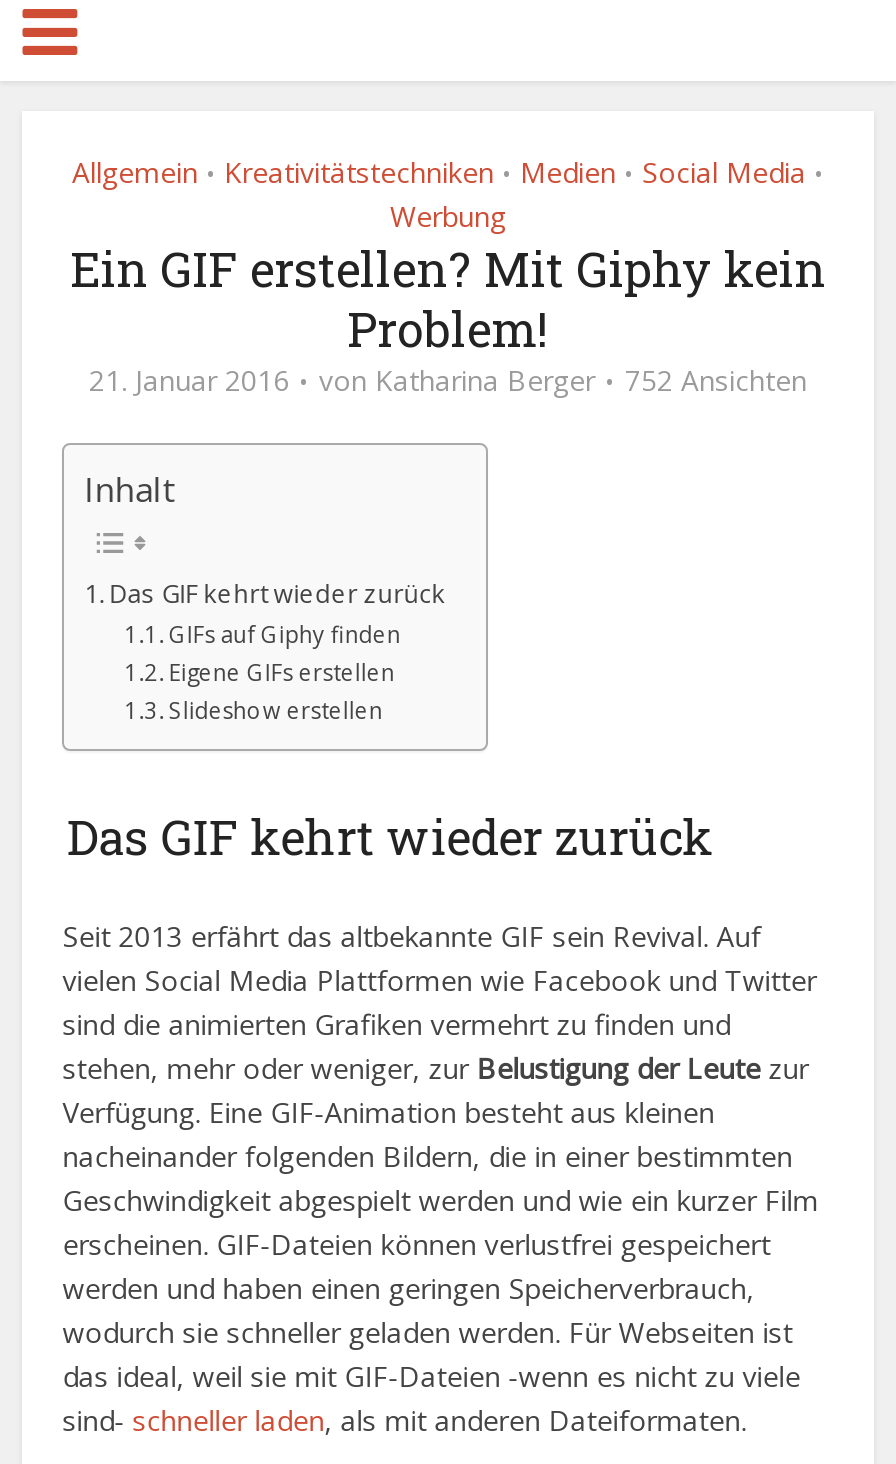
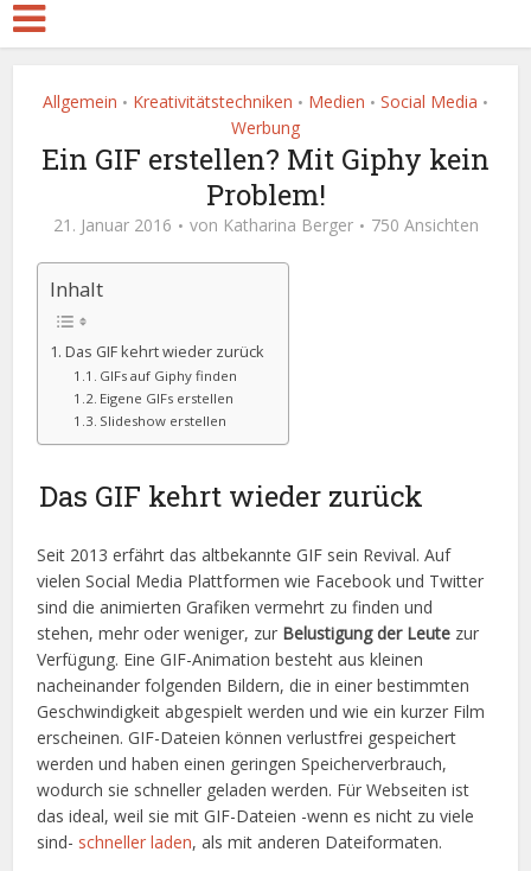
[89,361,807,399] 21. Januar 2016 von Katharina Berger 752 Ansichten -> [53,214,478,236] 21. Januar 2016 von Katharina Berger 750 Ansichten

